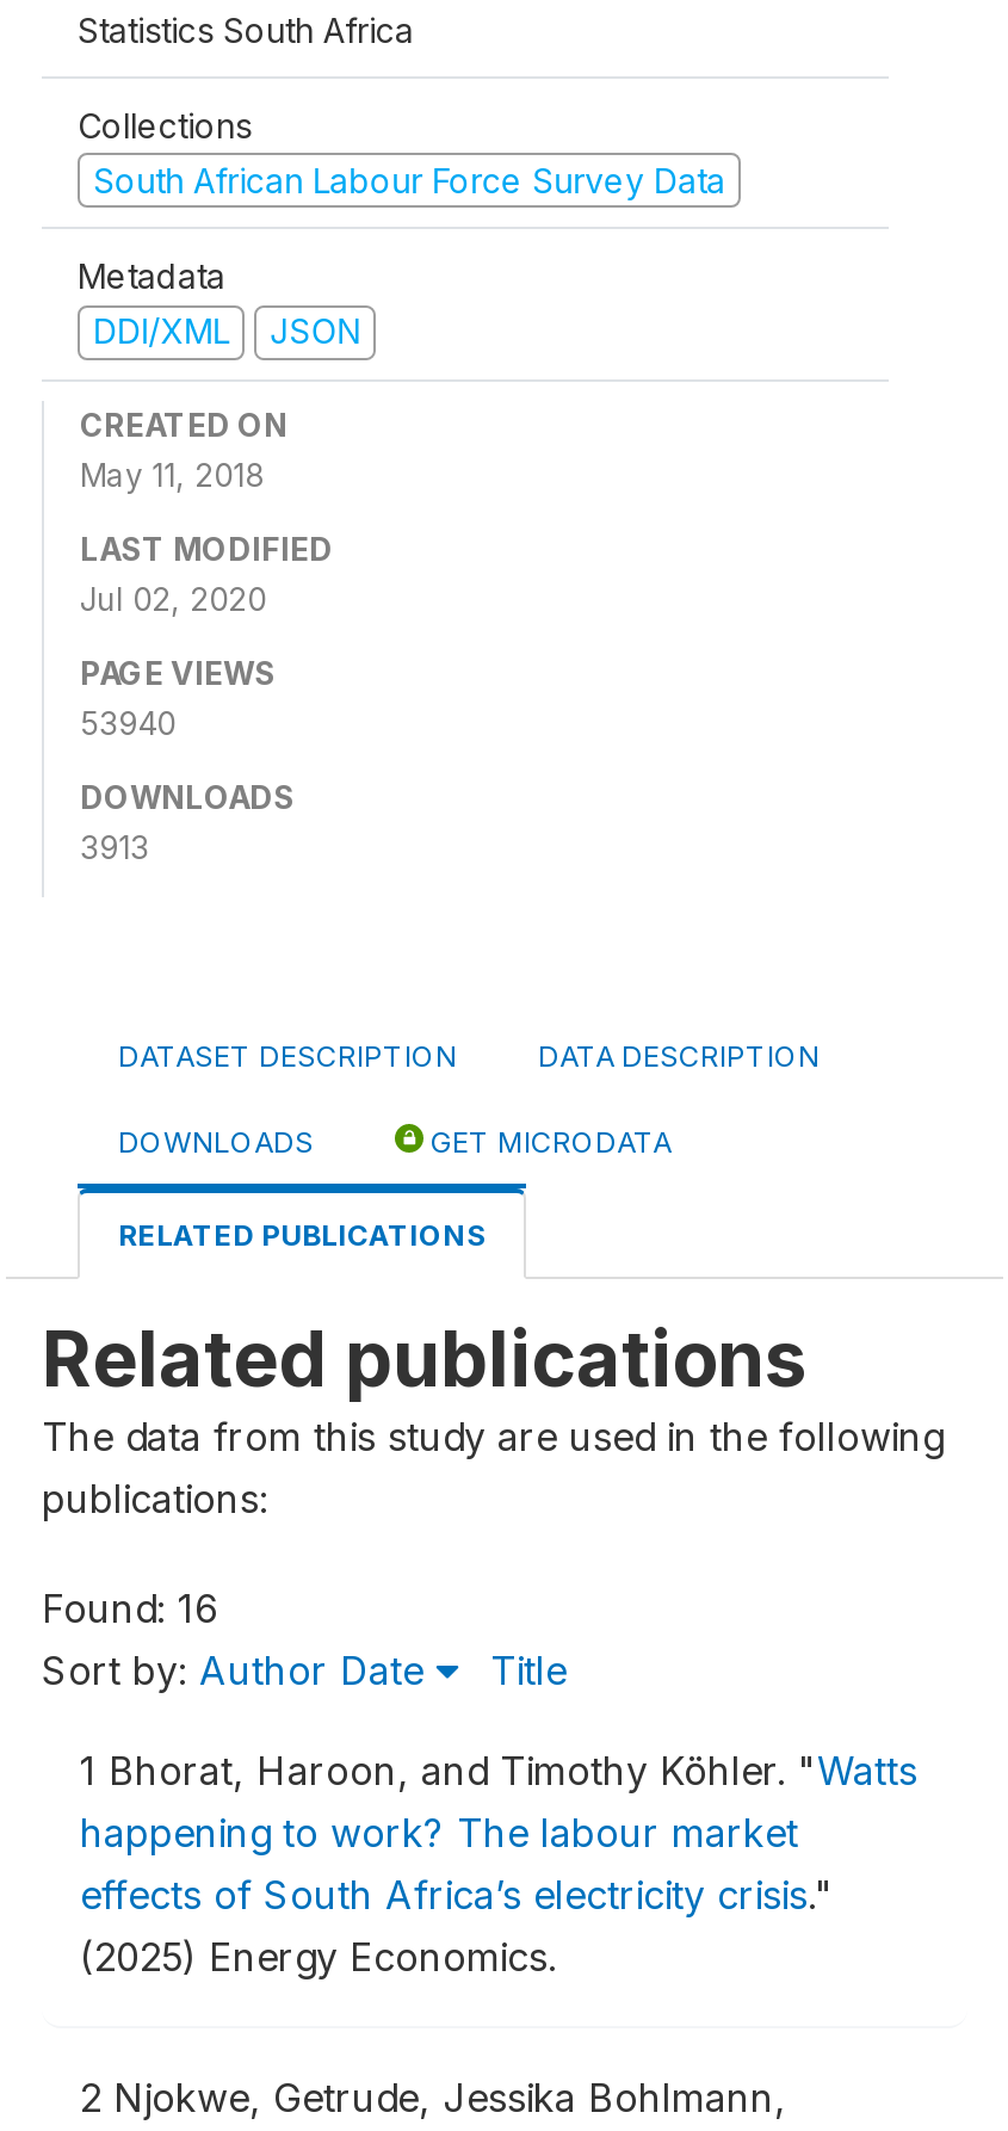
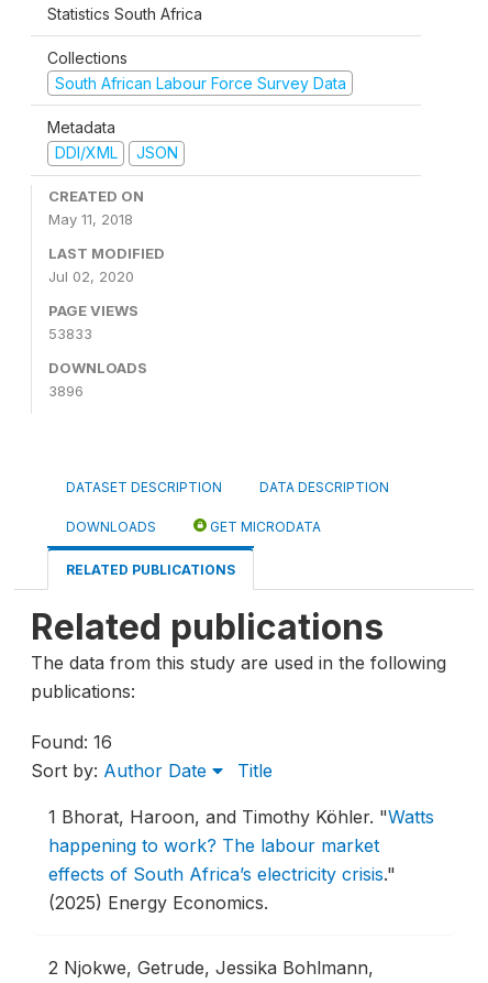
[80,703,175,742] 53940 -> [48,325,92,342] 53833
[80,828,149,866] 3913 -> [48,382,84,399] 3896

